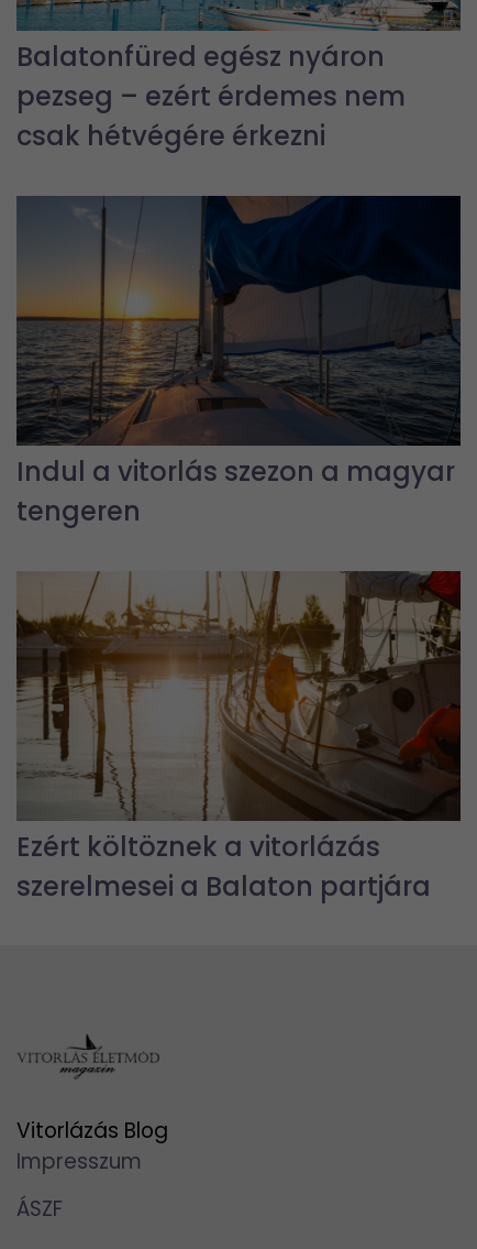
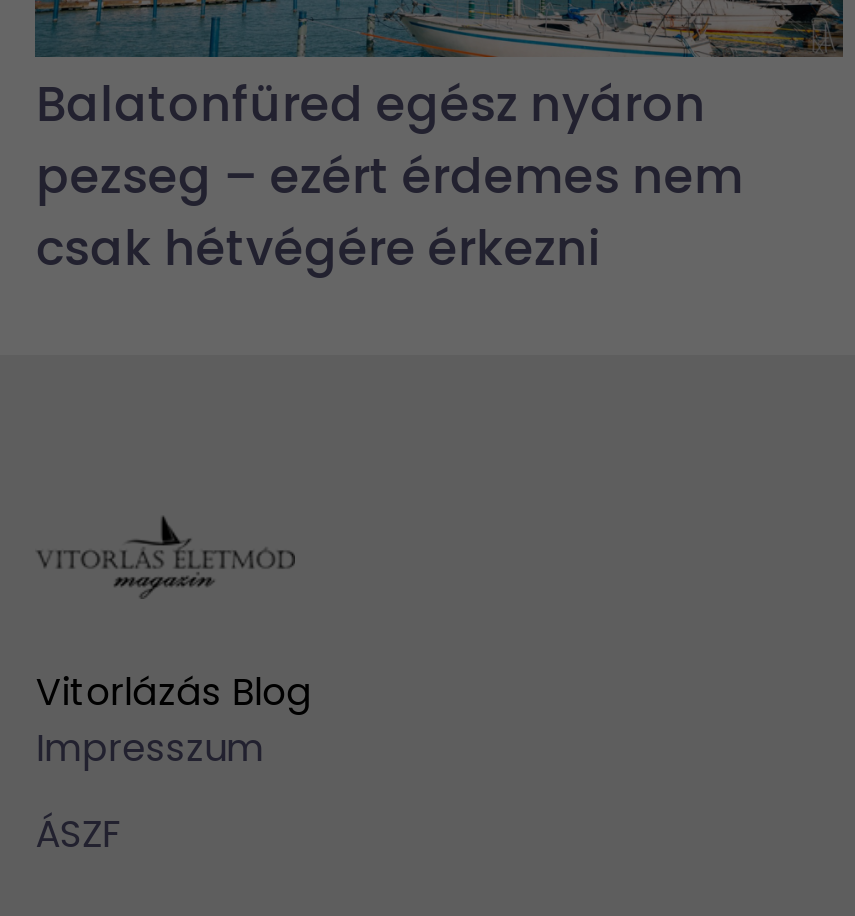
[15,195,461,530] [image] | Indul a vitorlás szezon a magyar | tengeren -> none
[16,570,462,905] [image] | Ezért költöznek a vitorlázás | szerelmesei a Balaton partjára -> none

